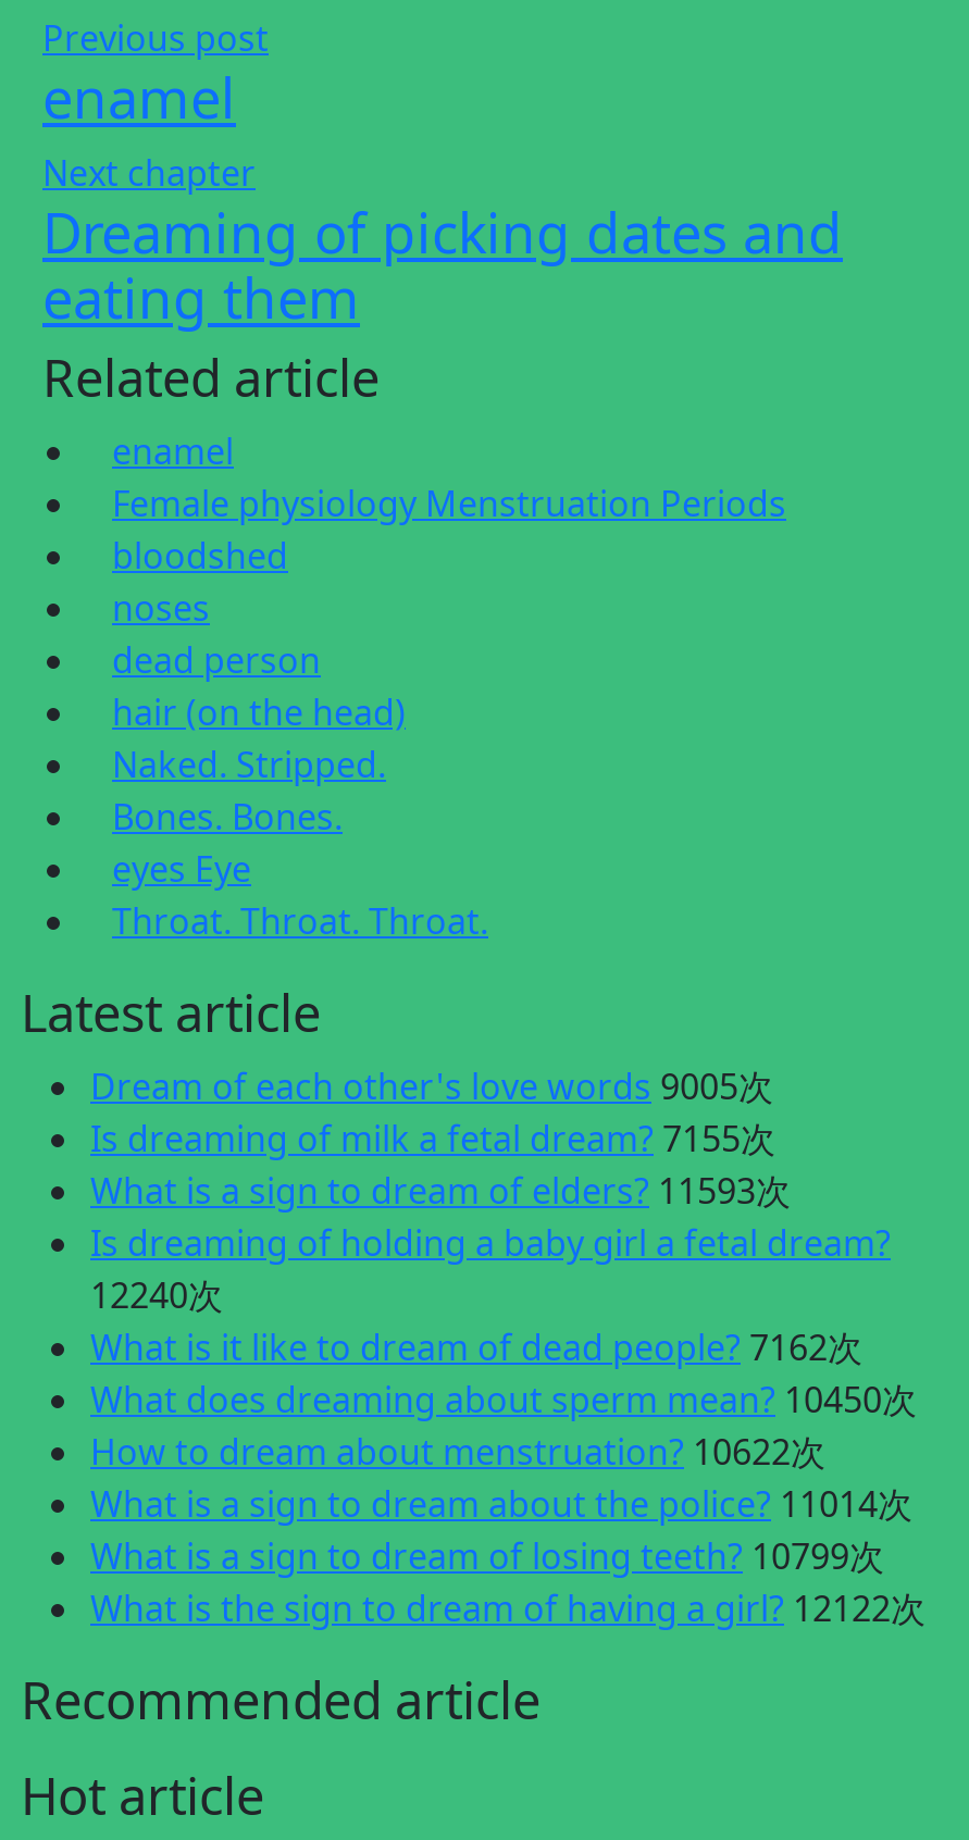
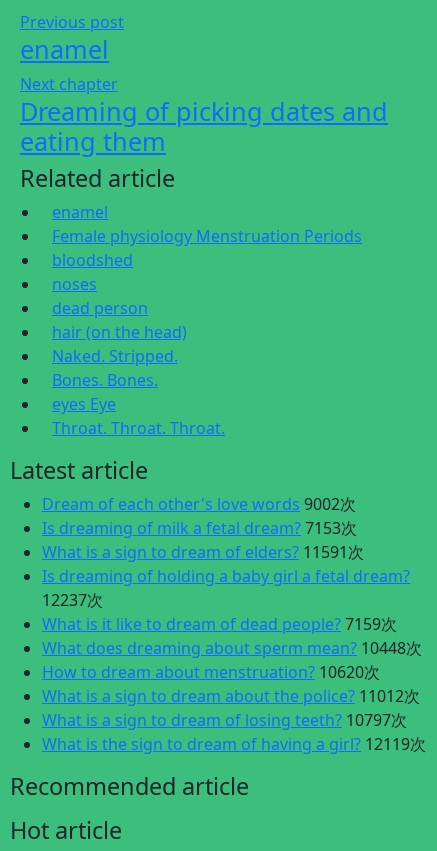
[90,1062,773,1110] Dream of each other's love words 9005次 -> [42,493,356,515] Dream of each other's love words 9002次
[90,1115,775,1163] Is dreaming of milk a fetal dream? 7155次 -> [42,517,357,539] Is dreaming of milk a fetal dream? 7153次
[90,1167,791,1215] What is a sign to dream of elders? 11593次 -> [42,541,364,563] What is a sign to dream of elders? 11591次
[90,1271,223,1319] 12240次 -> [42,589,103,611] 12237次
[90,1323,862,1371] What is it like to dream of dead people? 7162次 -> [42,613,397,635] What is it like to dream of dead people? 7159次
[90,1376,917,1423] What does dreaming about sperm mean? 10450次 -> [42,637,422,659] What does dreaming about sperm mean? 10448次
[90,1428,825,1476] How to dream about menstruation? 10622次 -> [42,661,380,683] How to dream about menstruation? 10620次
[90,1480,912,1528] What is a sign to dream about the police? 11014次 -> [42,685,420,707] What is a sign to dream about the police? 11012次
[90,1532,884,1580] What is a sign to dream of losing teeth? 10799次 -> [42,709,407,731] What is a sign to dream of losing teeth? 10797次
[90,1584,925,1632] What is the sign to dream of having a girl? 12122次 -> [42,733,426,755] What is the sign to dream of having a girl? 12119次

